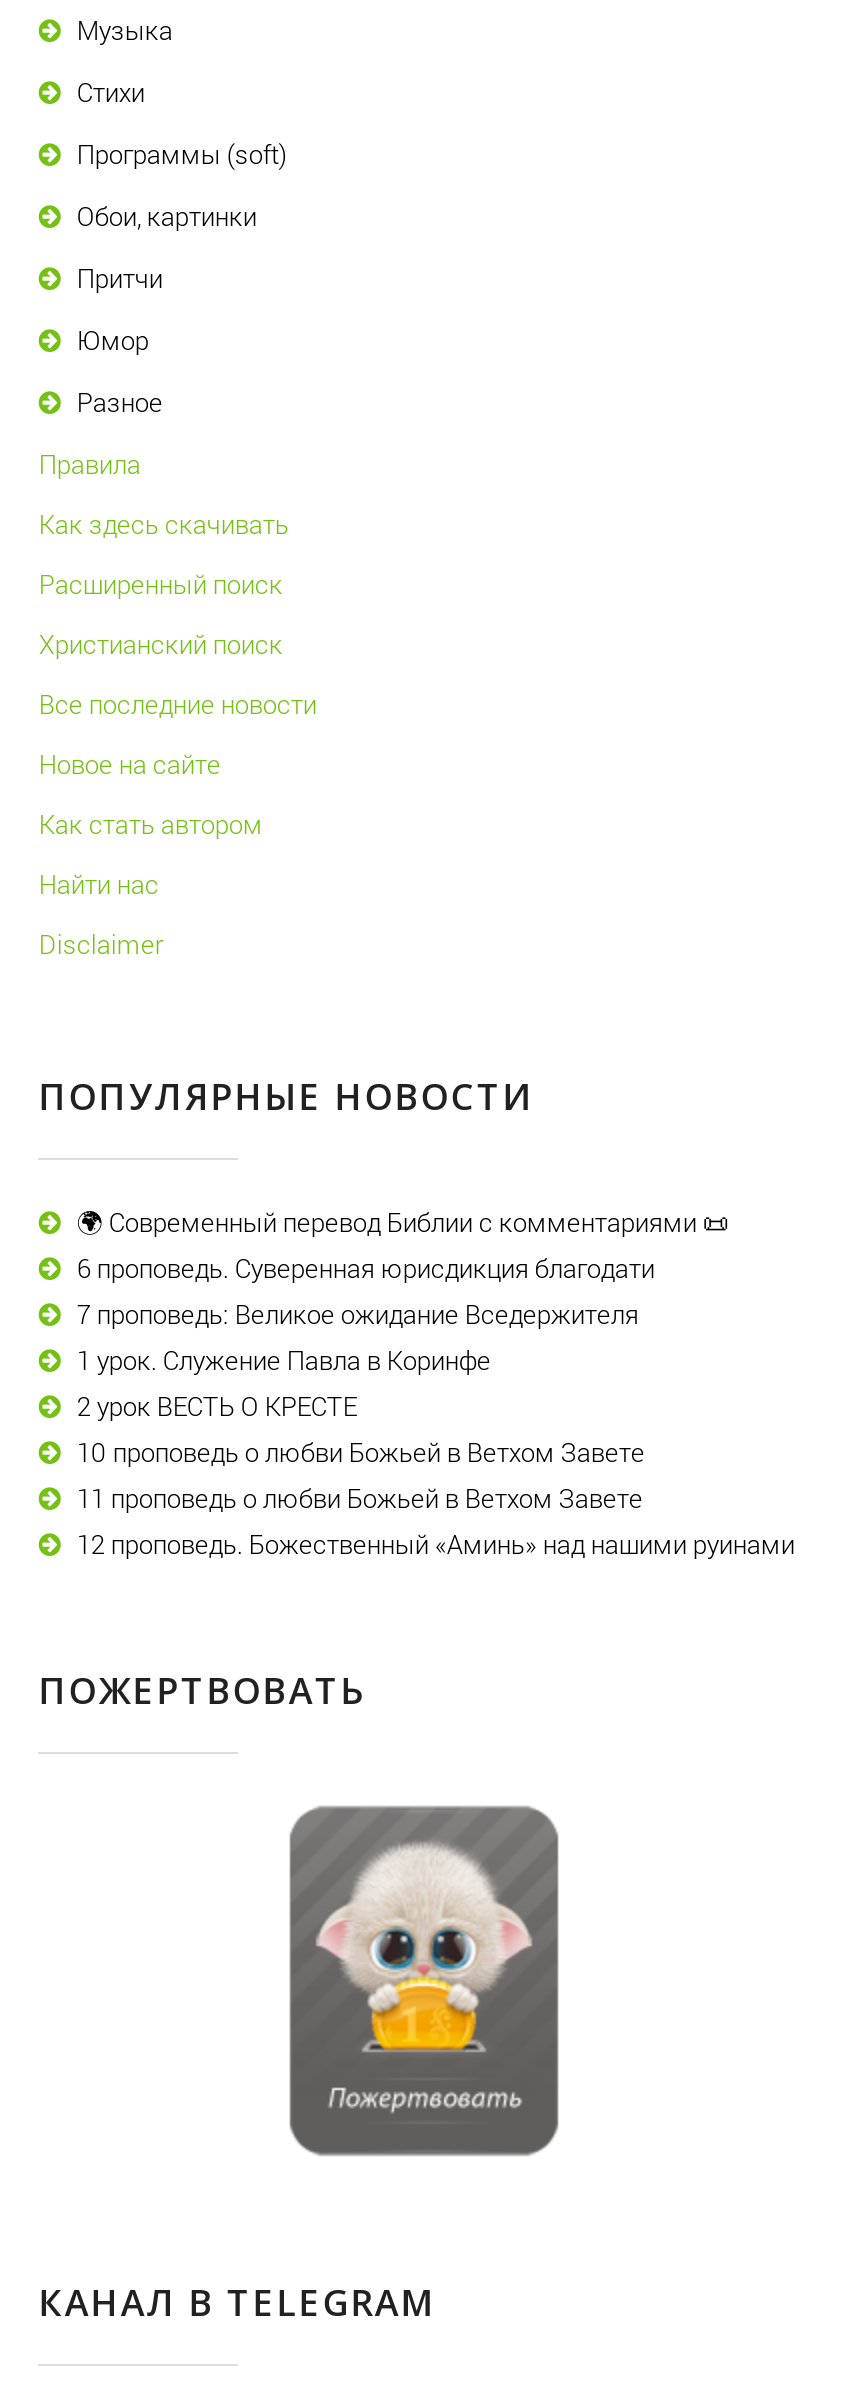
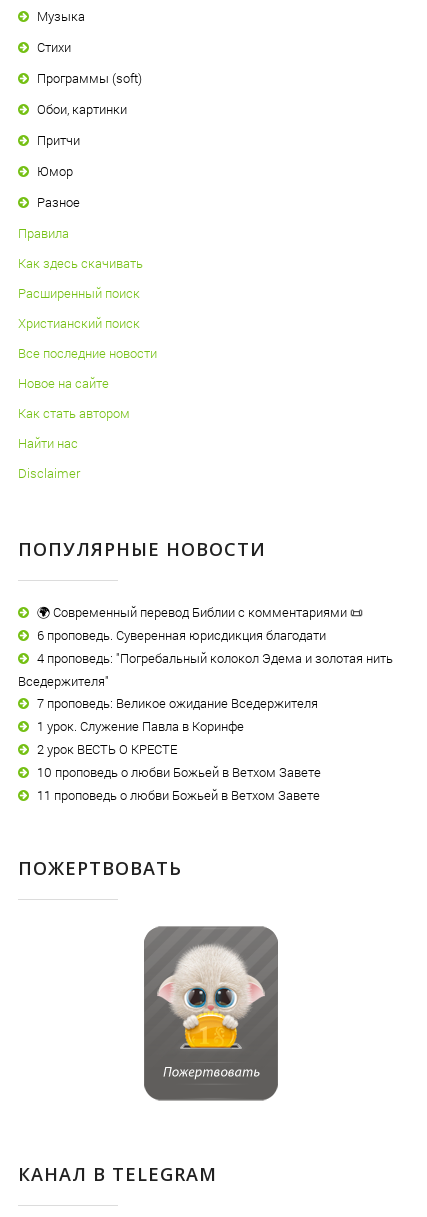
none -> [18,649,393,690] 4 проповедь: "Погребальный колокол Эдема и золотая нить | Вседержителя"
moved [77,1296,645,1516] -> [37,694,321,804]: 7 проповедь: Великое ожидание Вседержителя | 1 урок. Служение Павла в Коринфе | 2 урок ВЕСТЬ О КРЕСТЕ | 10 проповедь о любви Божьей в Ветхом Завете | 11 проповедь о любви Божьей в Ветхом Завете
[77,1526,795,1562] 12 проповедь. Божественный «Аминь» над нашими руинами -> none

